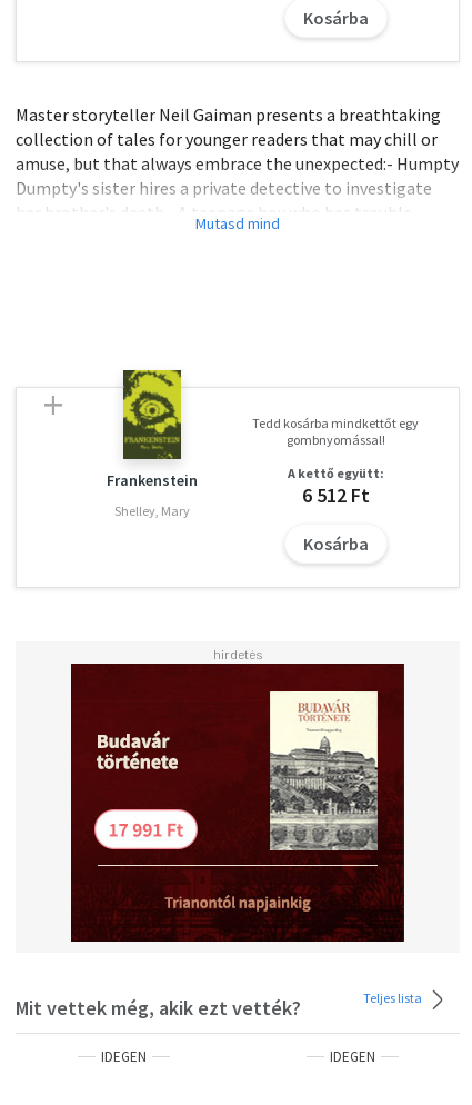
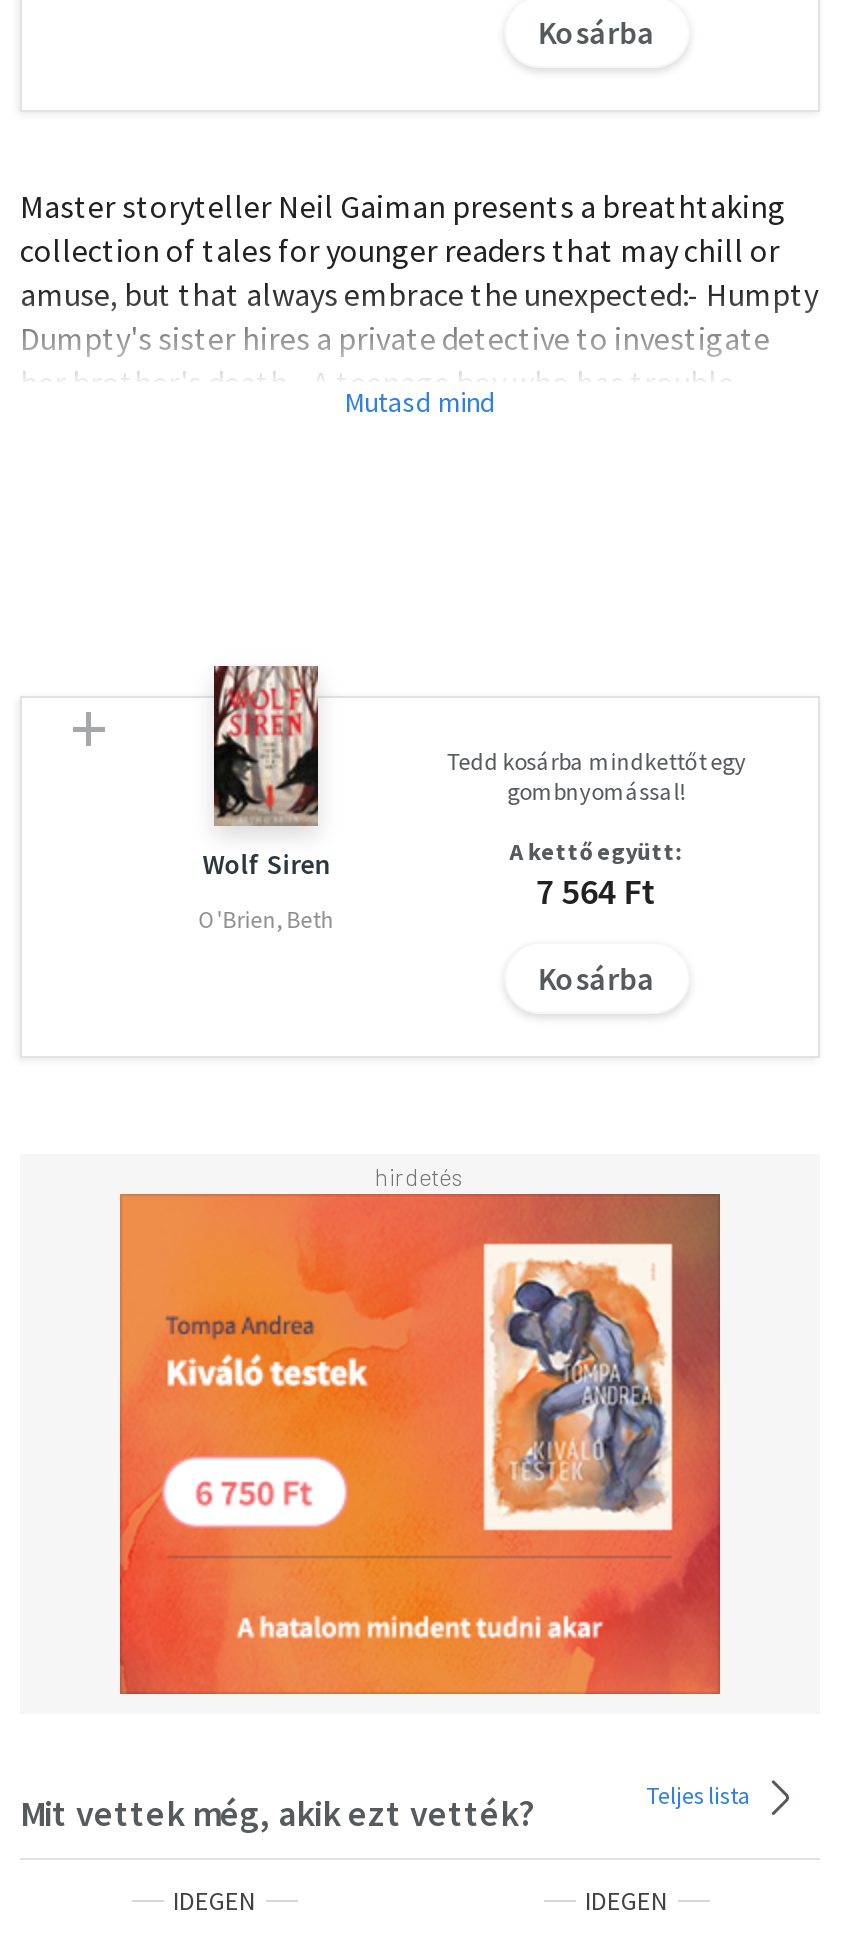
[107,369,198,490] [image] | Frankenstein -> [202,664,330,882] [image] | Wolf Siren
[302,482,370,508] 6 512 Ft -> [536,868,658,914] 7 564 Ft
[115,502,190,519] Shelley, Mary -> [198,904,334,934] O'Brien, Beth
[70,663,405,943] [image] -> [118,1192,722,1696] [image]

